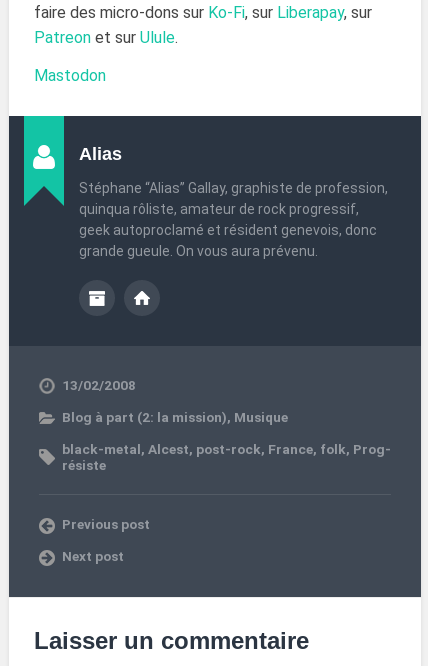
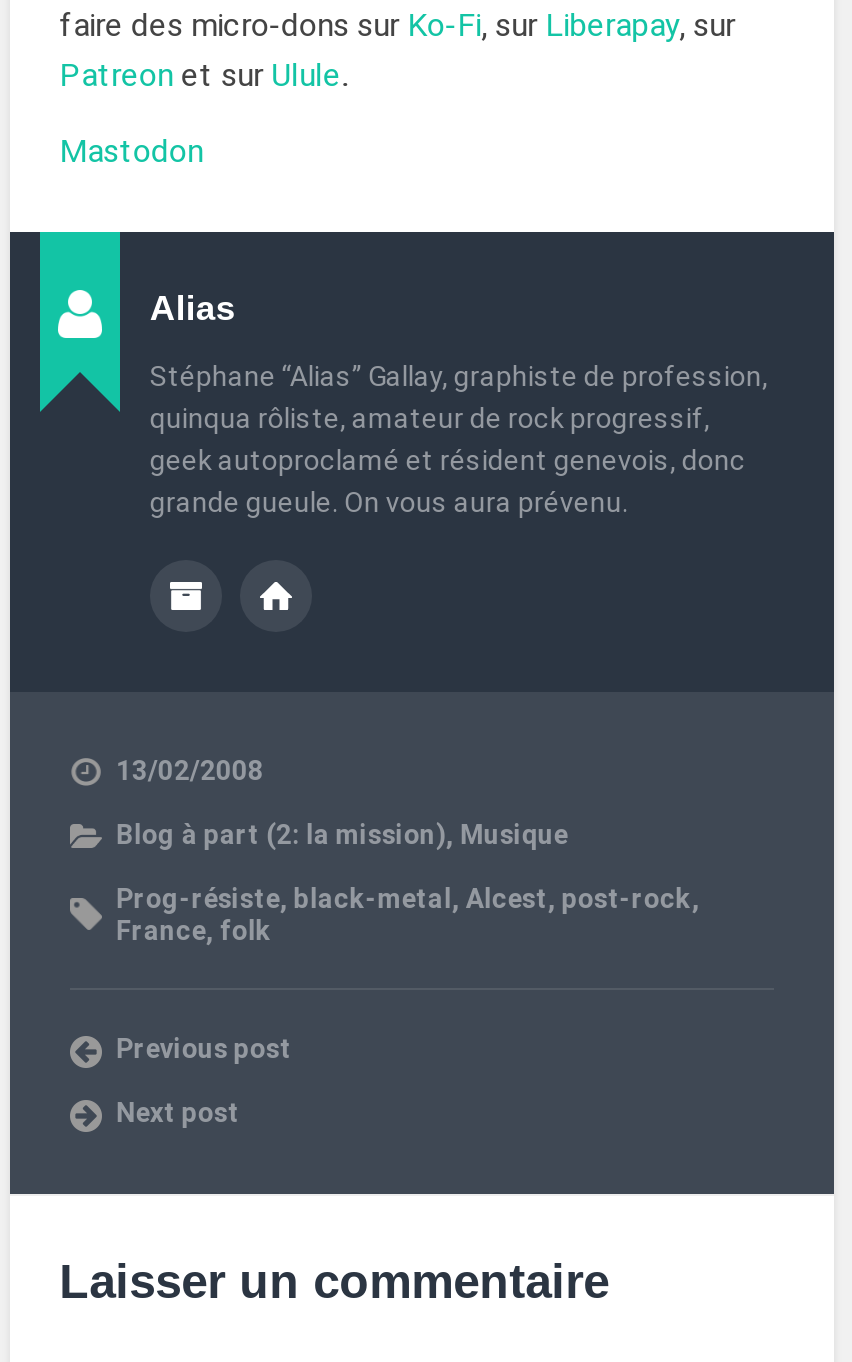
[62,441,391,473] black-metal, Alcest, post-rock, France, folk, Prog- | résiste -> [116,881,700,945] Prog-résiste, black-metal, Alcest, post-rock, | France, folk

